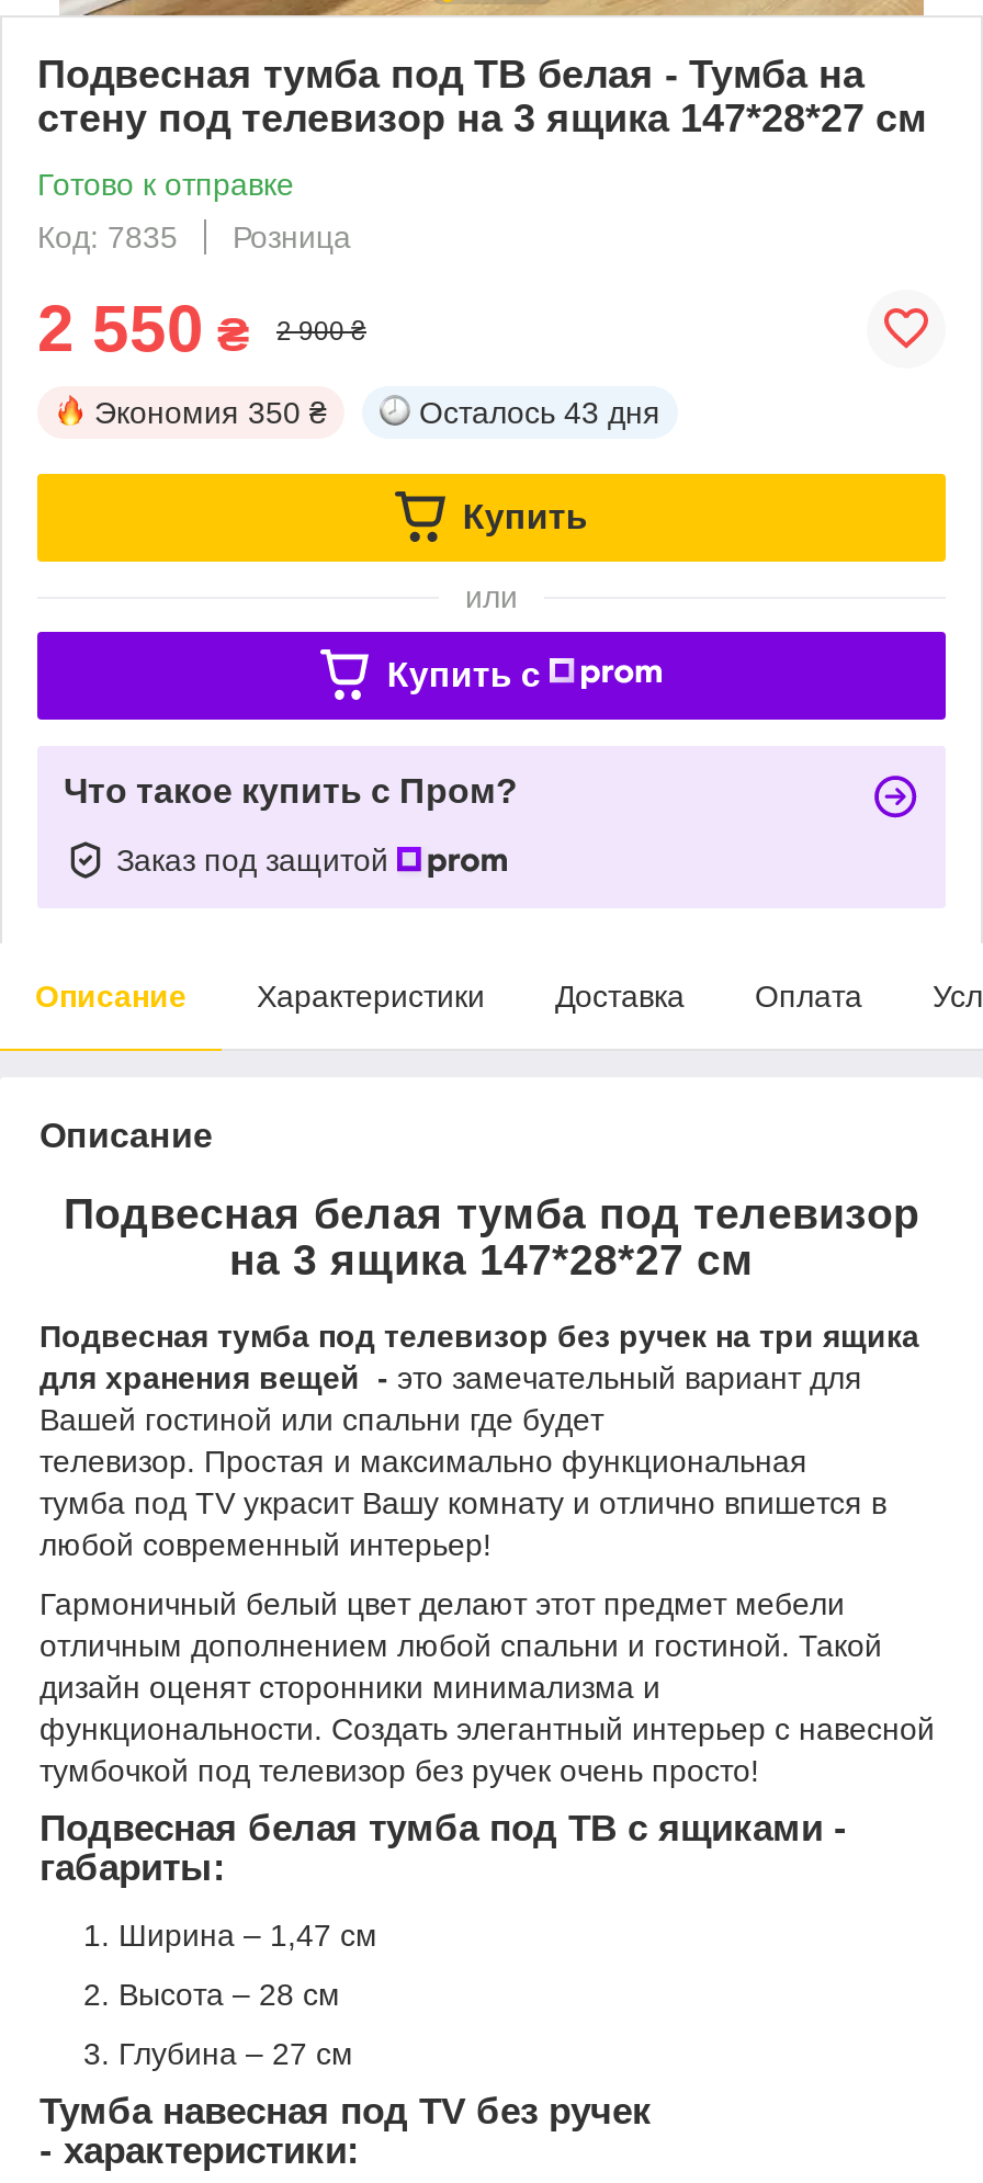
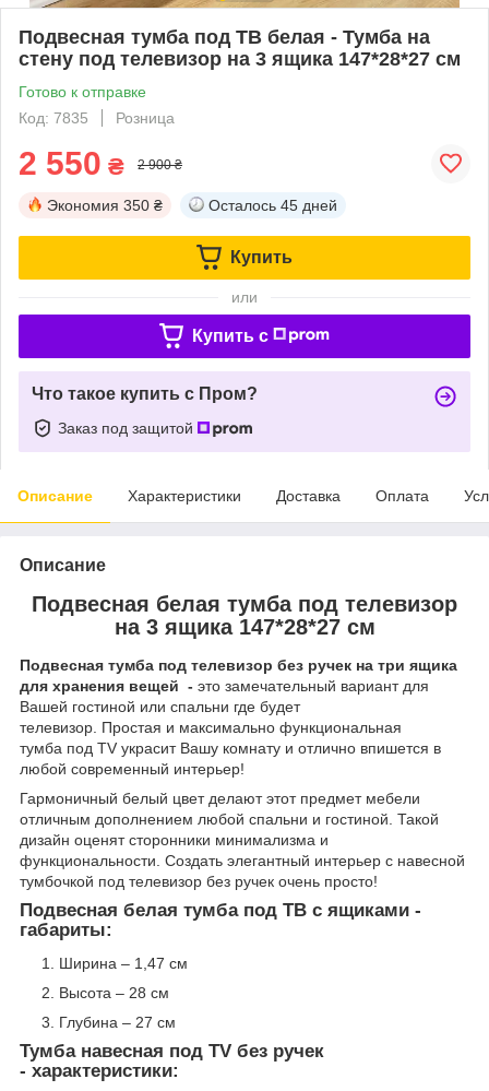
[419,394,660,430] Осталось 43 дня -> [208,196,337,214] Осталось 45 дней

